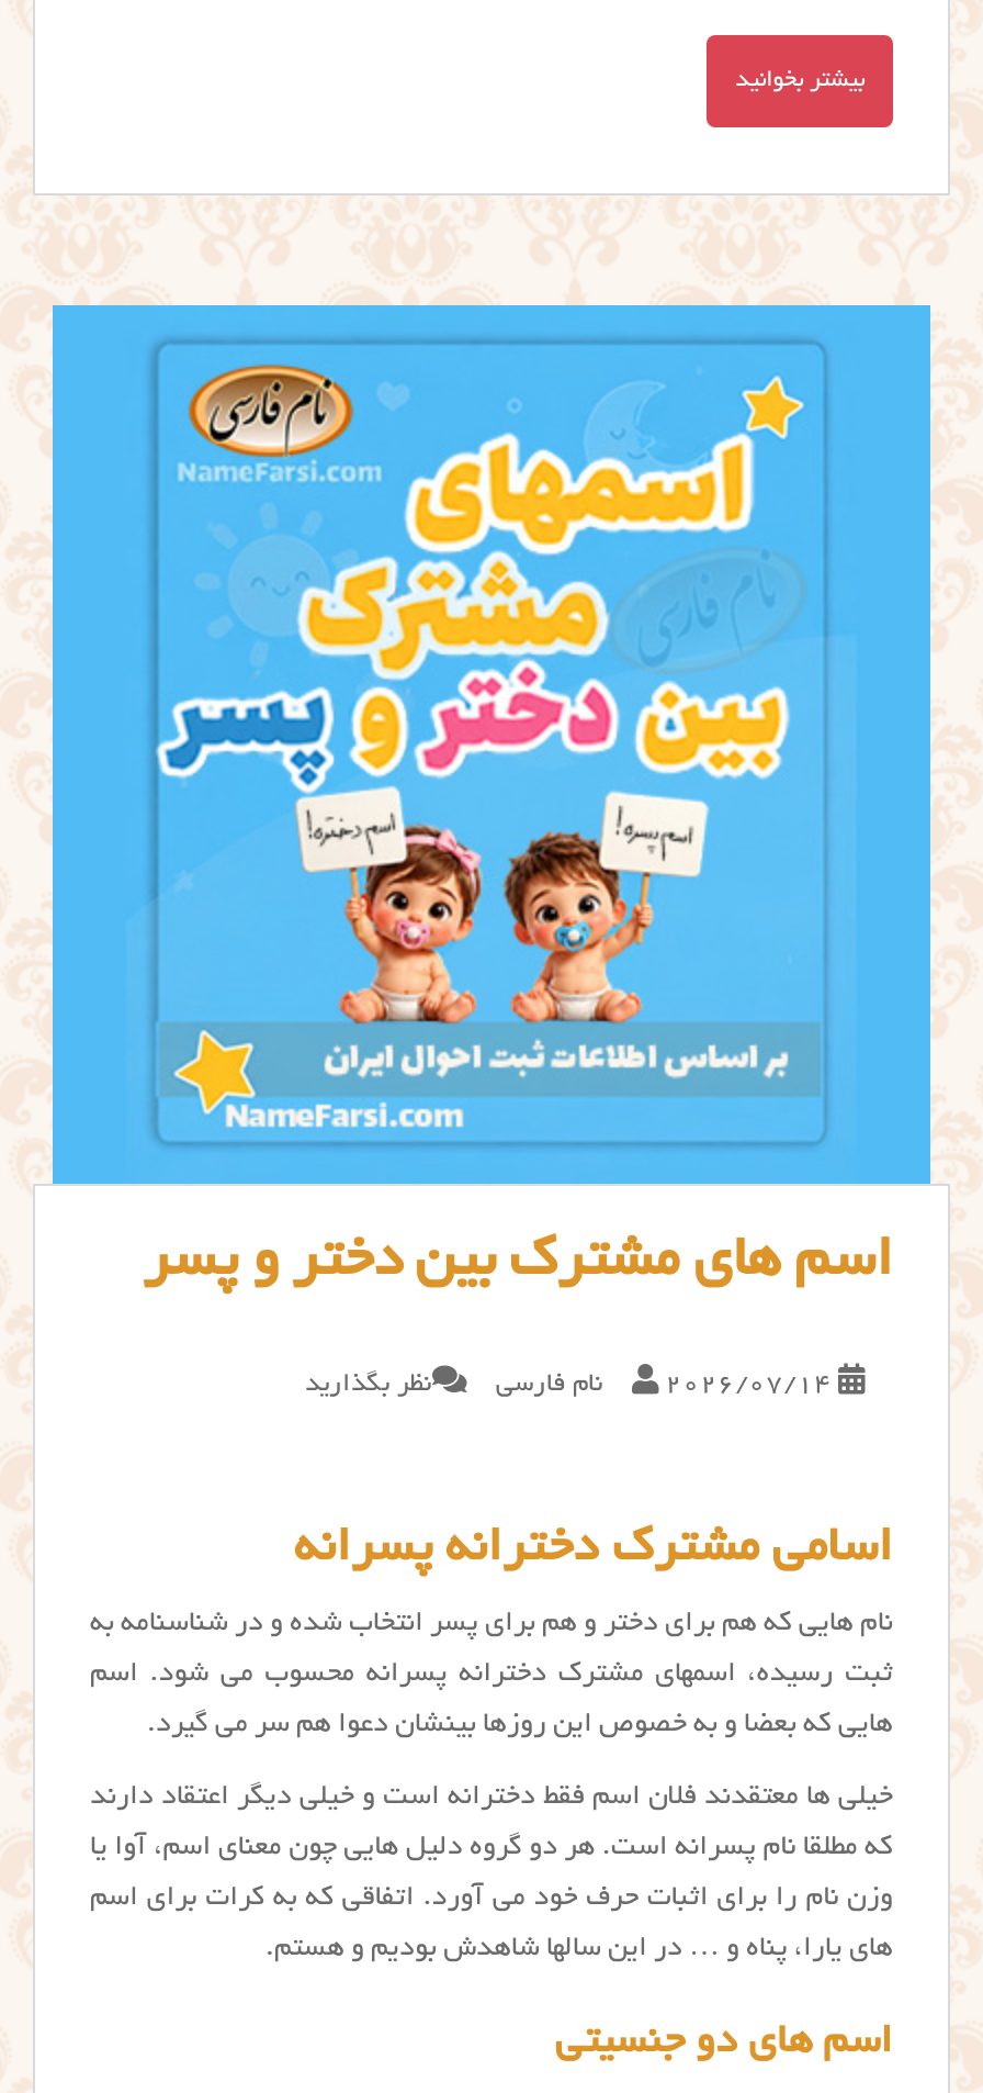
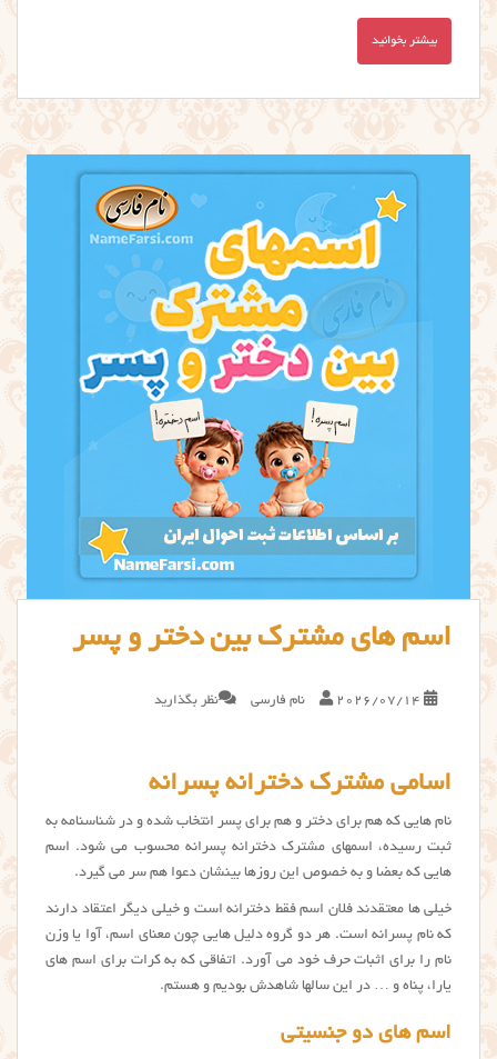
[90,1835,893,1865] که مطلقا نام پسرانه است. هر دو گروه دلیل هایی چون معنای اسم، آوا یا -> [45,928,452,944] که نام پسرانه است. هر دو گروه دلیل هایی چون معنای اسم، آوا یا وزن
[90,1885,893,1916] وزن نام را برای اثبات حرف خود می آورد. اتفاقی که به کرات برای اسم -> [45,954,452,969] نام را برای اثبات حرف خود می آورد. اتفاقی که به کرات برای اسم های
[265,1936,893,1966] های یارا، پناه و … در این سالها شاهدش بودیم و هستم. -> [160,979,452,995] یارا، پناه و … در این سالها شاهدش بودیم و هستم.

